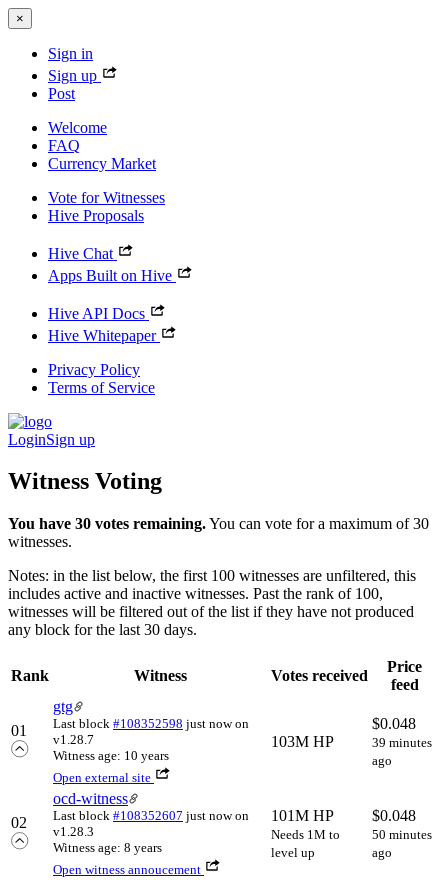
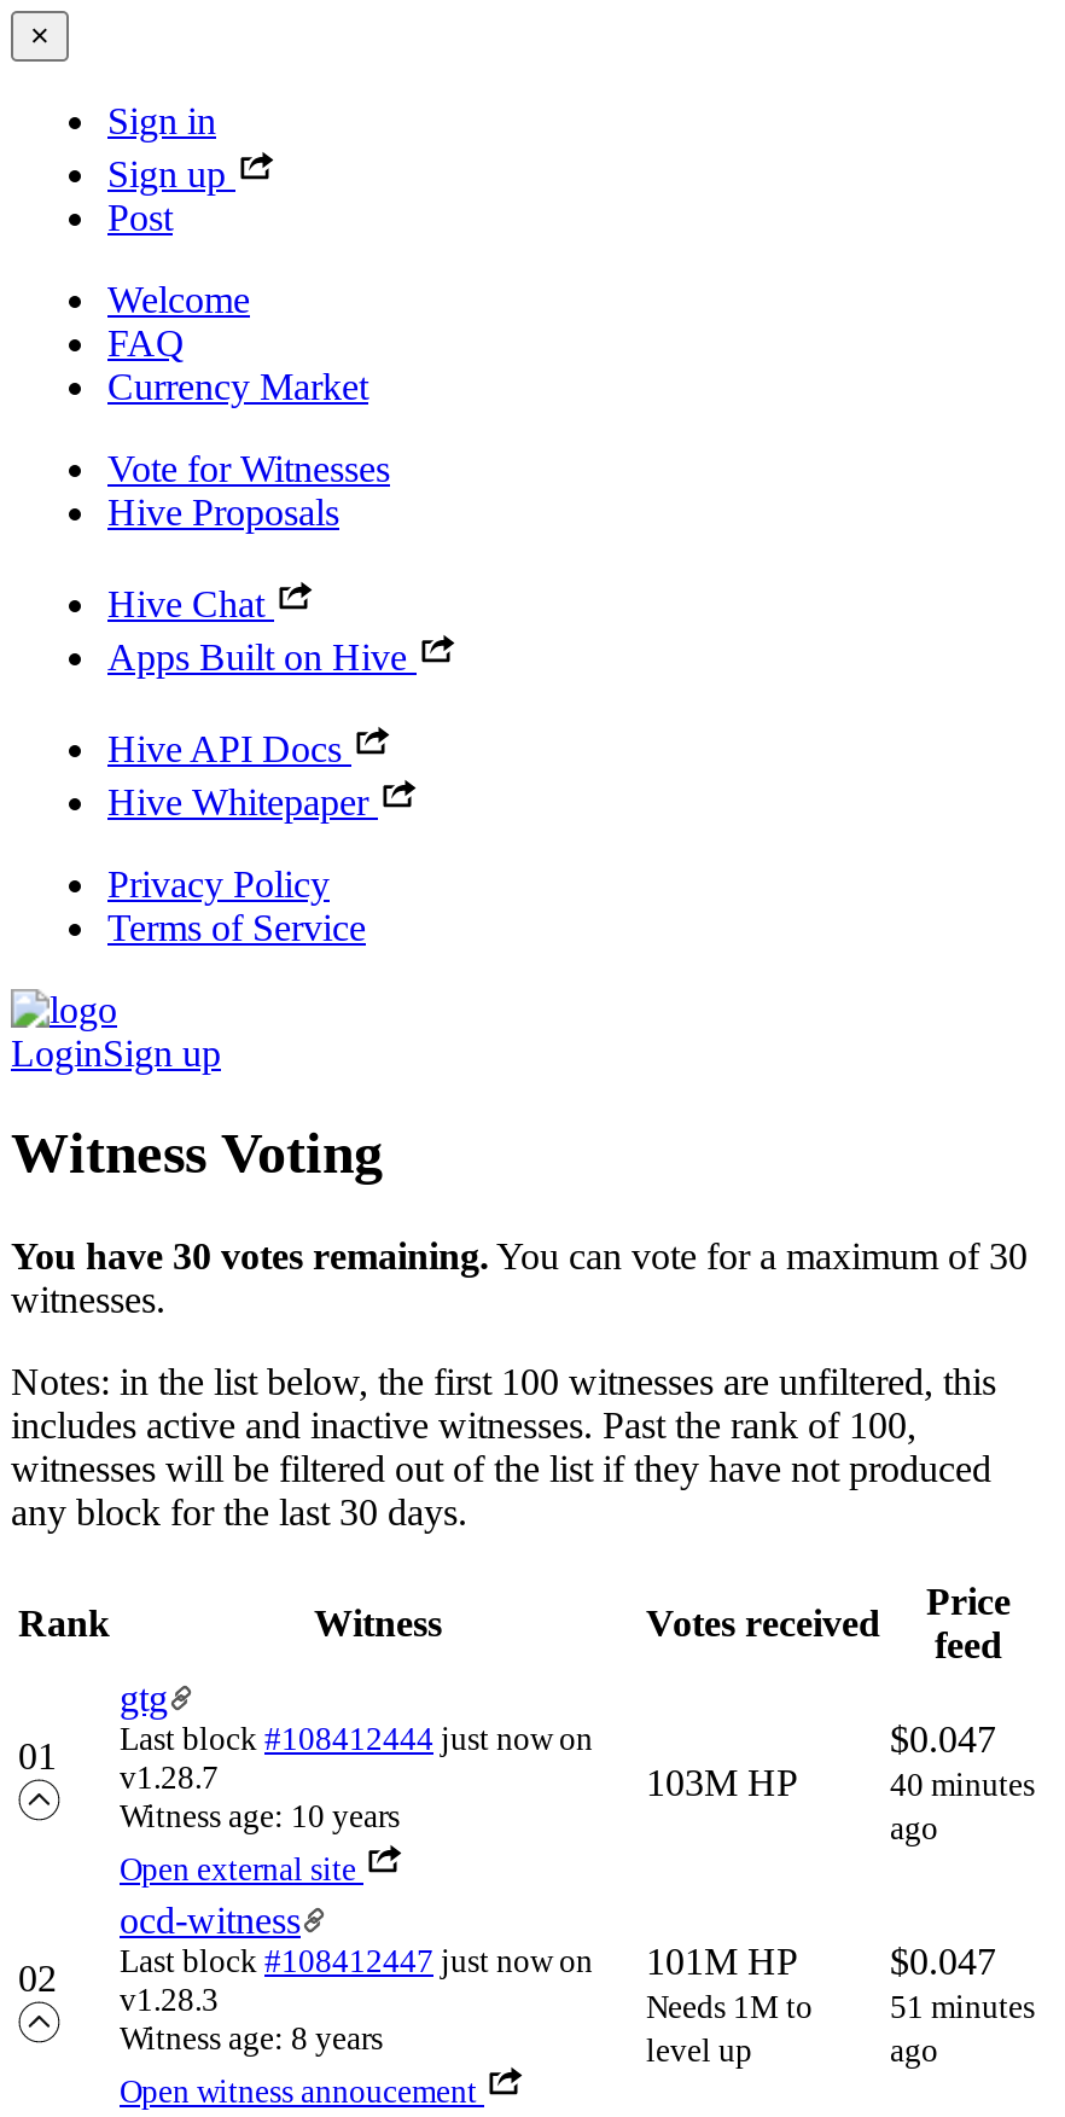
[53,716,249,731] Last block #108352598 just now on -> [120,1722,593,1758] Last block #108412444 just now on
[372,715,416,732] $0.048 -> [890,1719,996,1760] $0.047
[372,735,432,750] 39 minutes -> [890,1768,1035,1804] 40 minutes
[53,808,249,823] Last block #108352607 just now on -> [120,1944,593,1980] Last block #108412447 just now on
[372,807,416,824] $0.048 -> [890,1941,996,1982] $0.047
[372,827,432,842] 50 minutes -> [890,1990,1035,2026] 51 minutes

